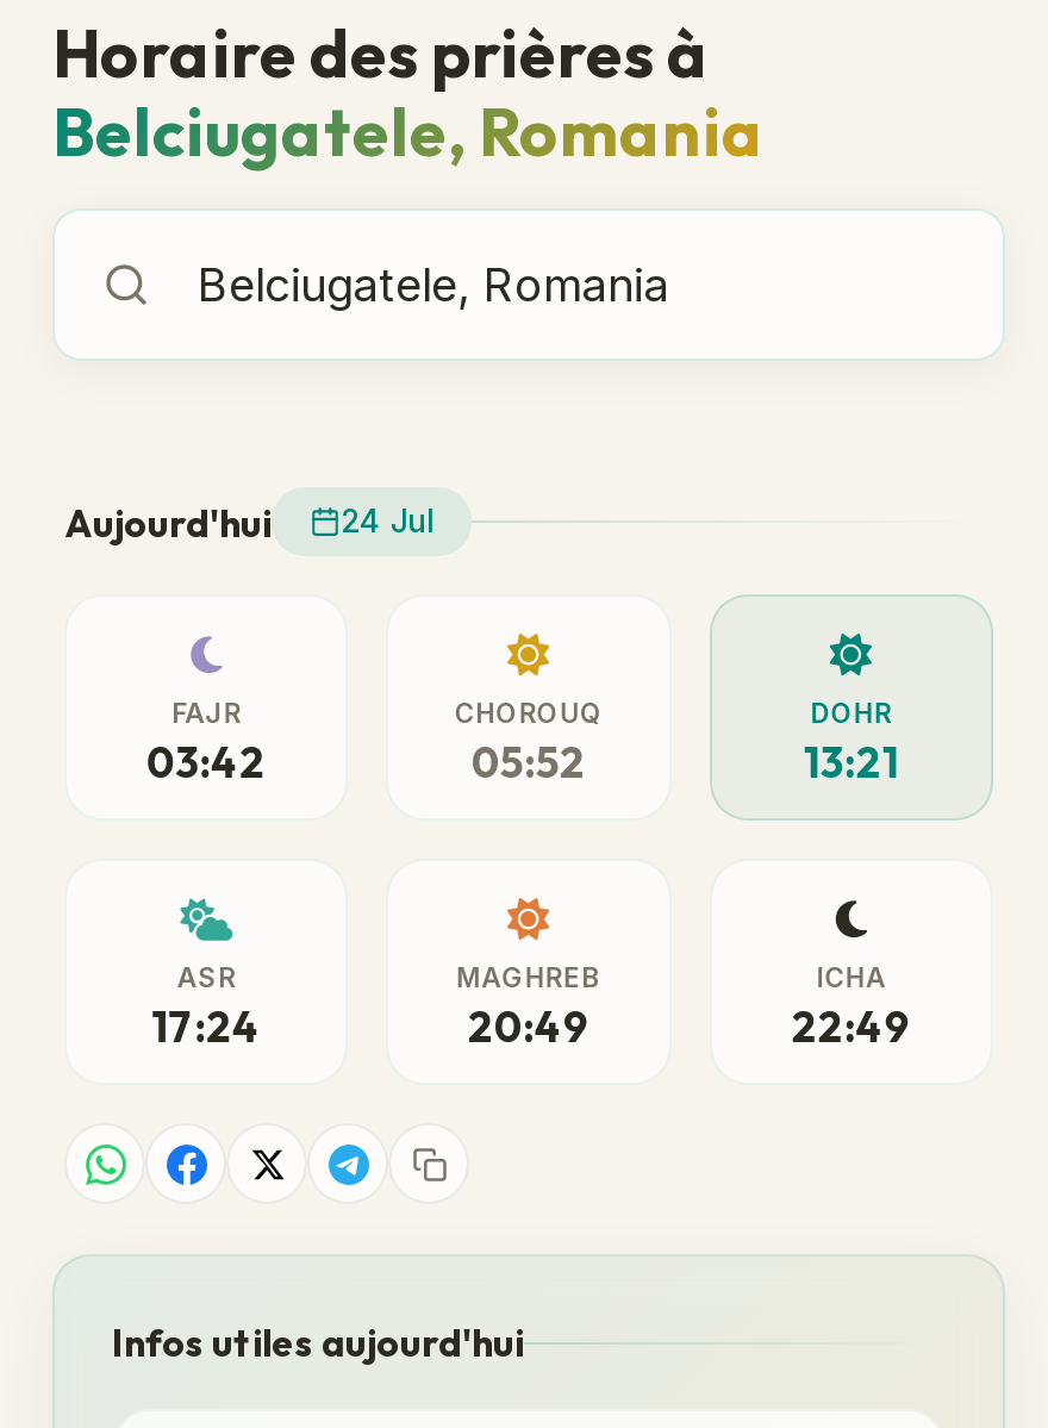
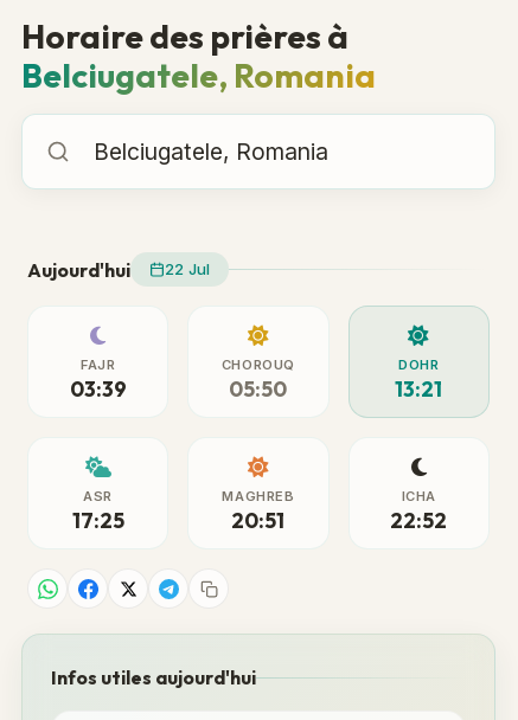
[64,498,433,545] Aujourd'hui 24 Jul -> [27,258,210,281] Aujourd'hui 22 Jul
[147,734,266,788] 03:42 -> [70,375,126,402] 03:39
[472,734,586,788] 05:52 -> [229,375,287,402] 05:50
[152,998,261,1053] 17:24 -> [72,506,124,533] 17:25
[468,998,589,1053] 20:49 -> [232,506,285,533] 20:51
[791,998,911,1053] 22:49 -> [390,506,447,533] 22:52

